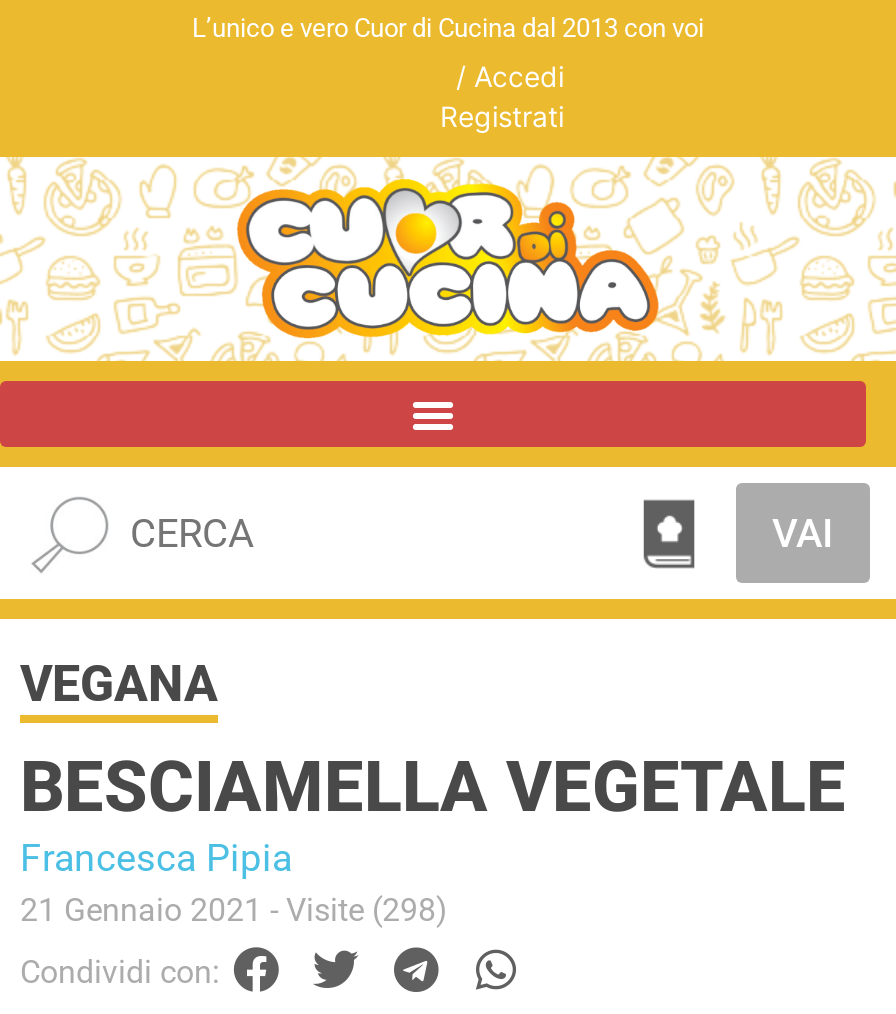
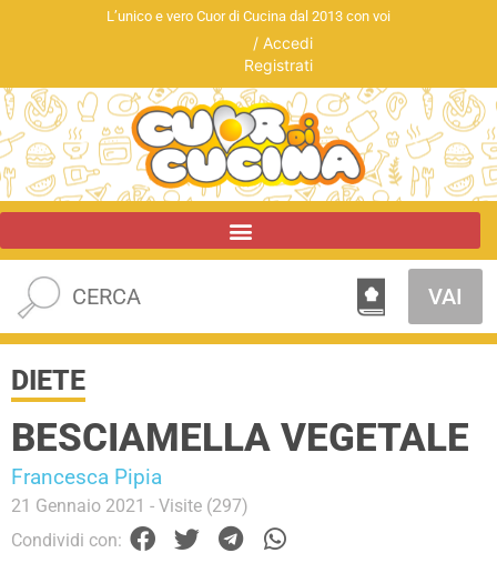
[20,655,218,713] VEGANA -> [11,364,85,397] DIETE
[20,891,448,929] 21 Gennaio 2021 - Visite (298) -> [11,495,248,516] 21 Gennaio 2021 - Visite (297)

